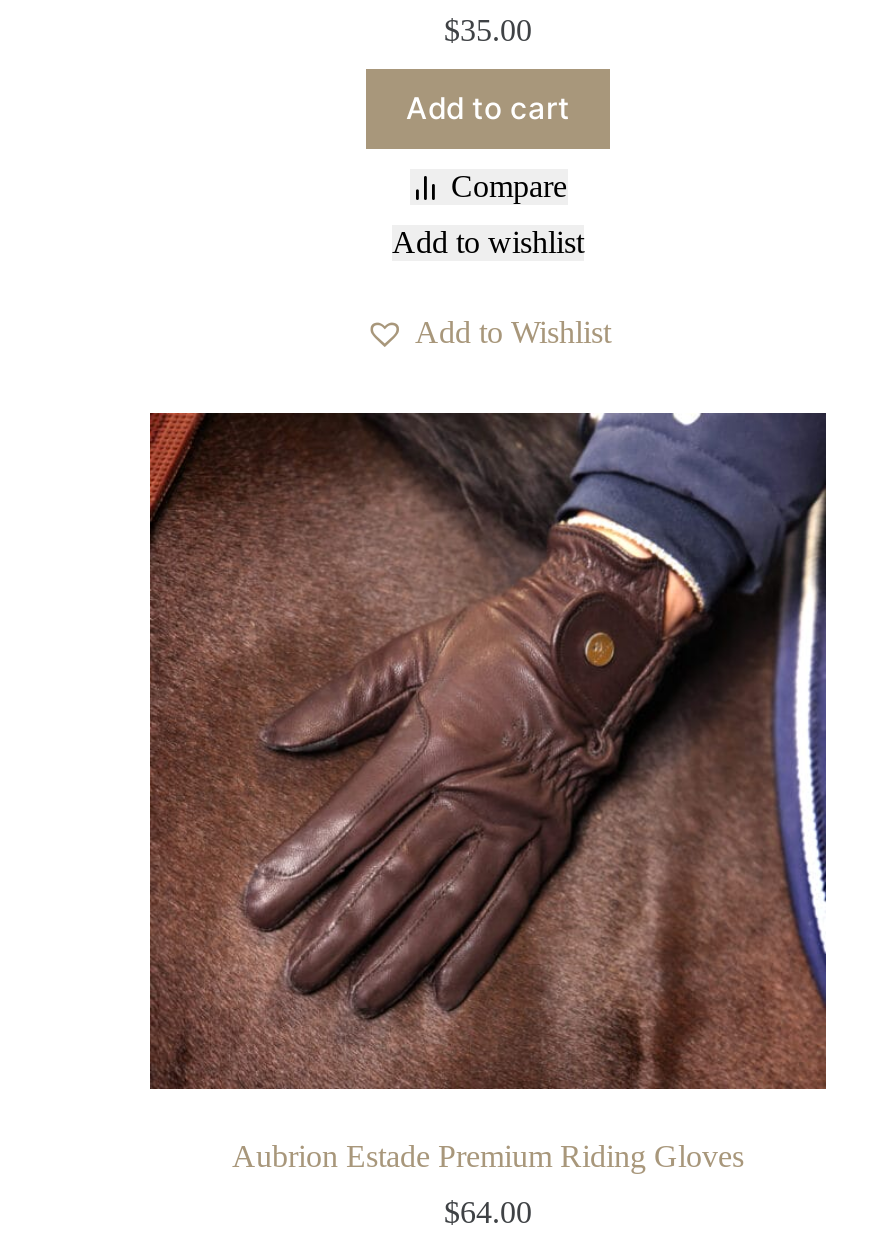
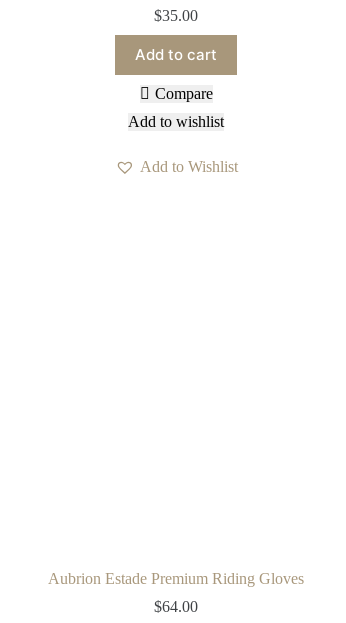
[148,411,828,1091] [image] -> none

